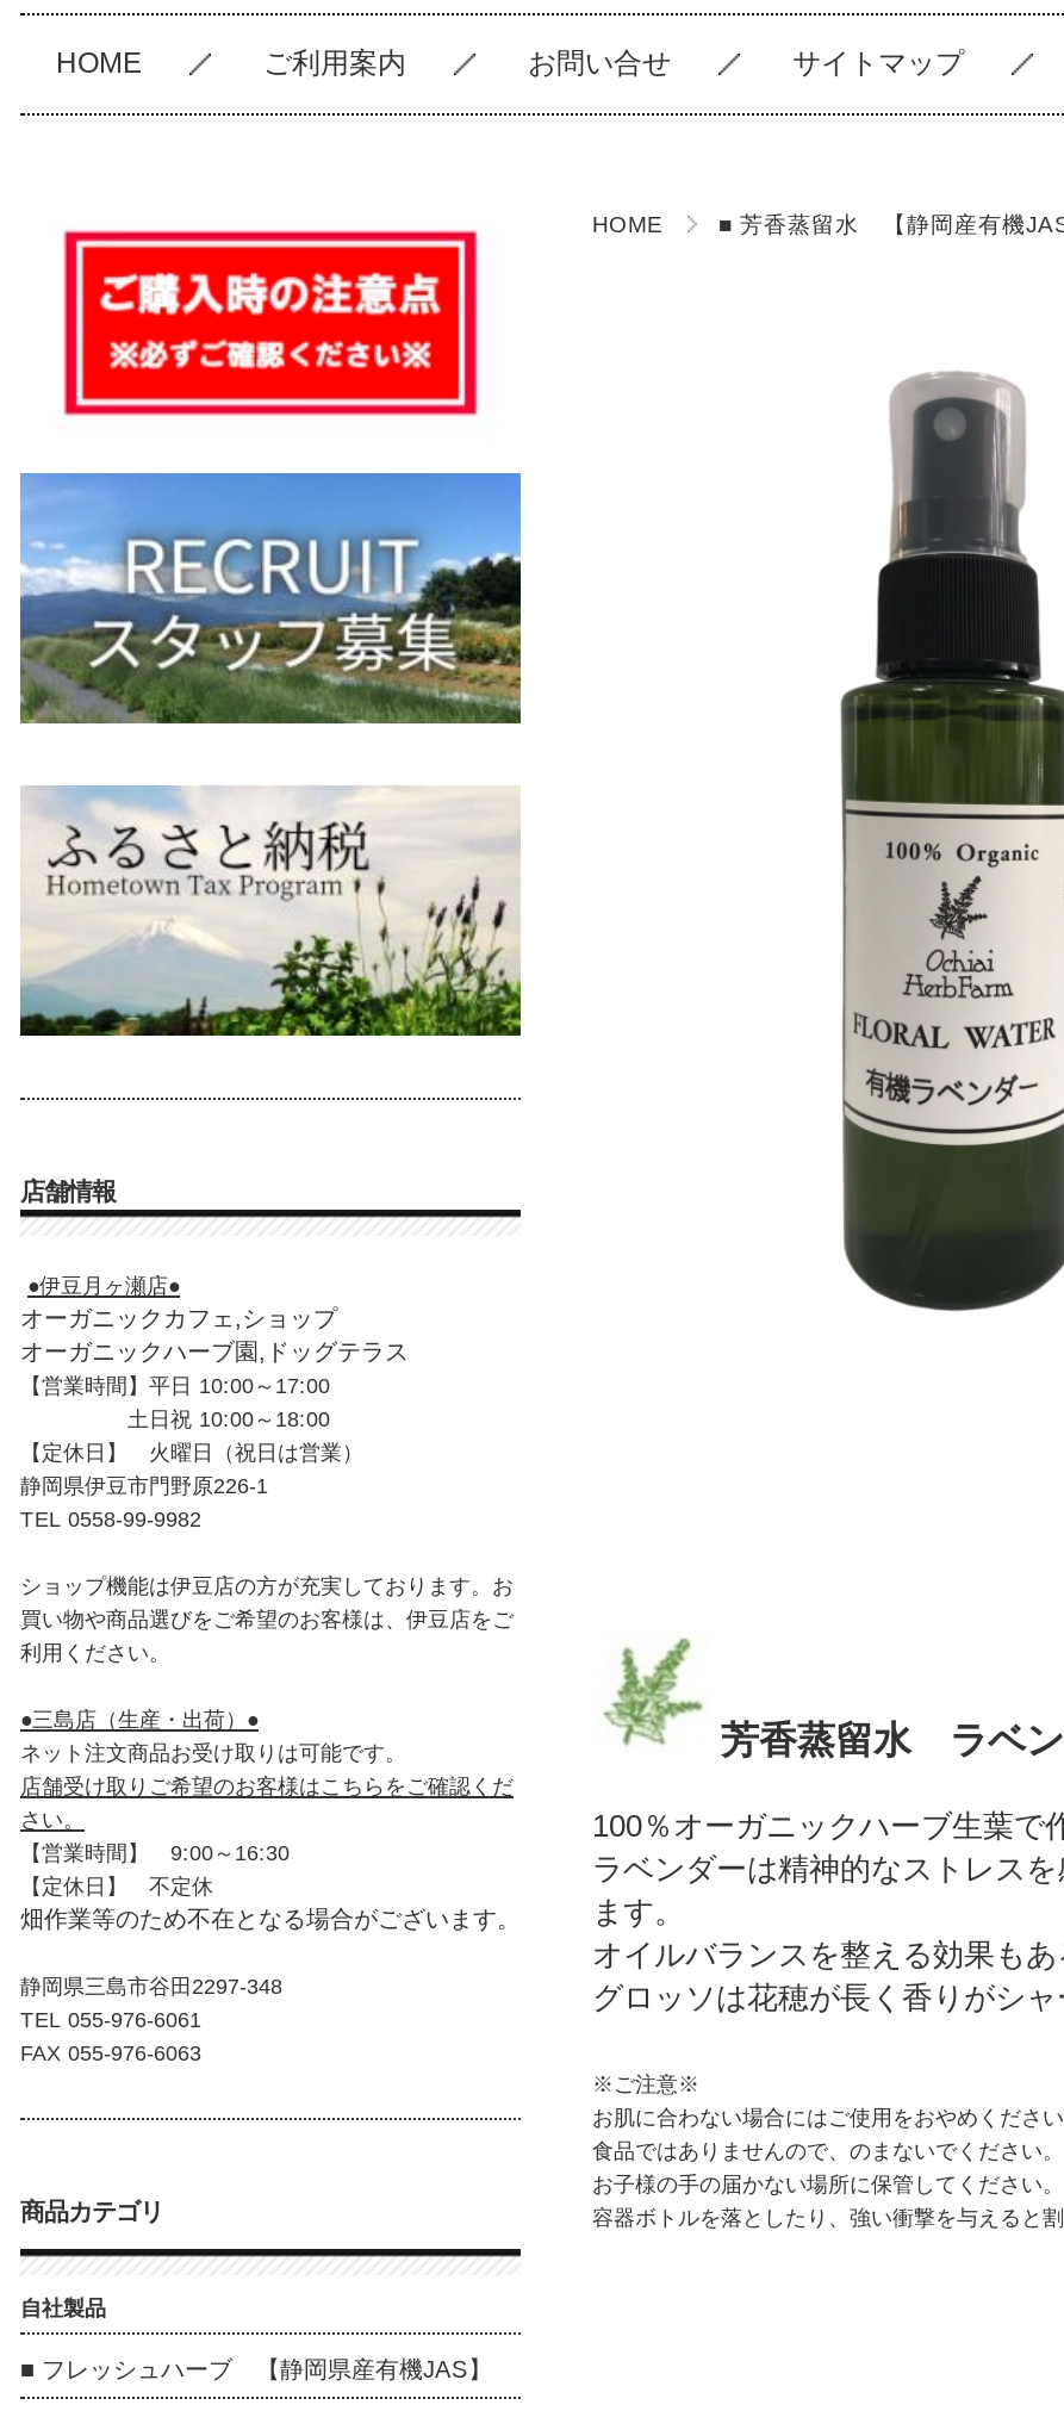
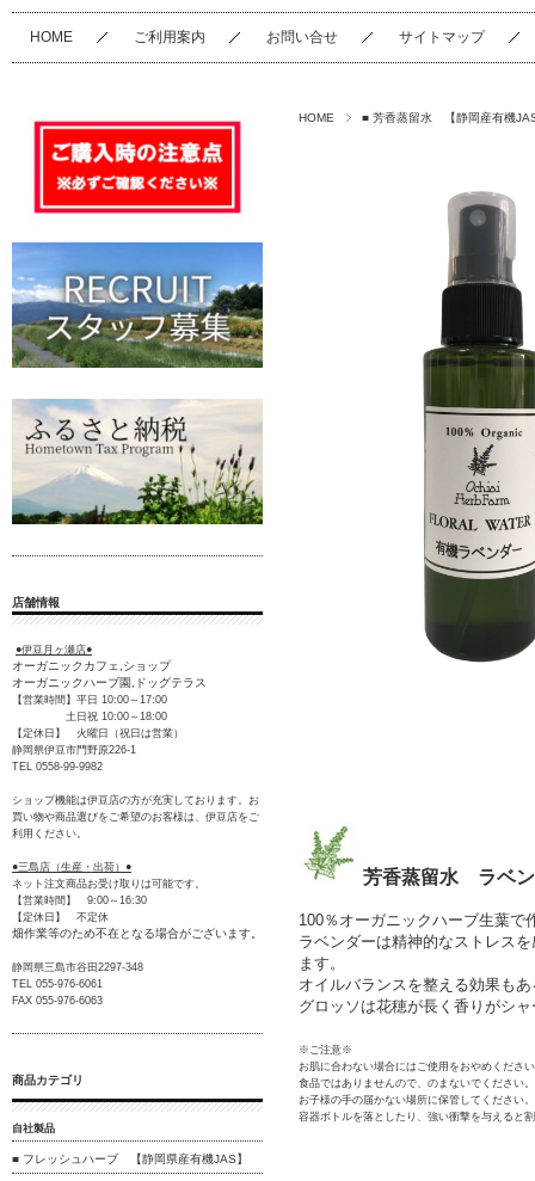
[20,1775,514,1832] 店舗受け取りご希望のお客様はこちらをご確認くだ | さい。 -> none

